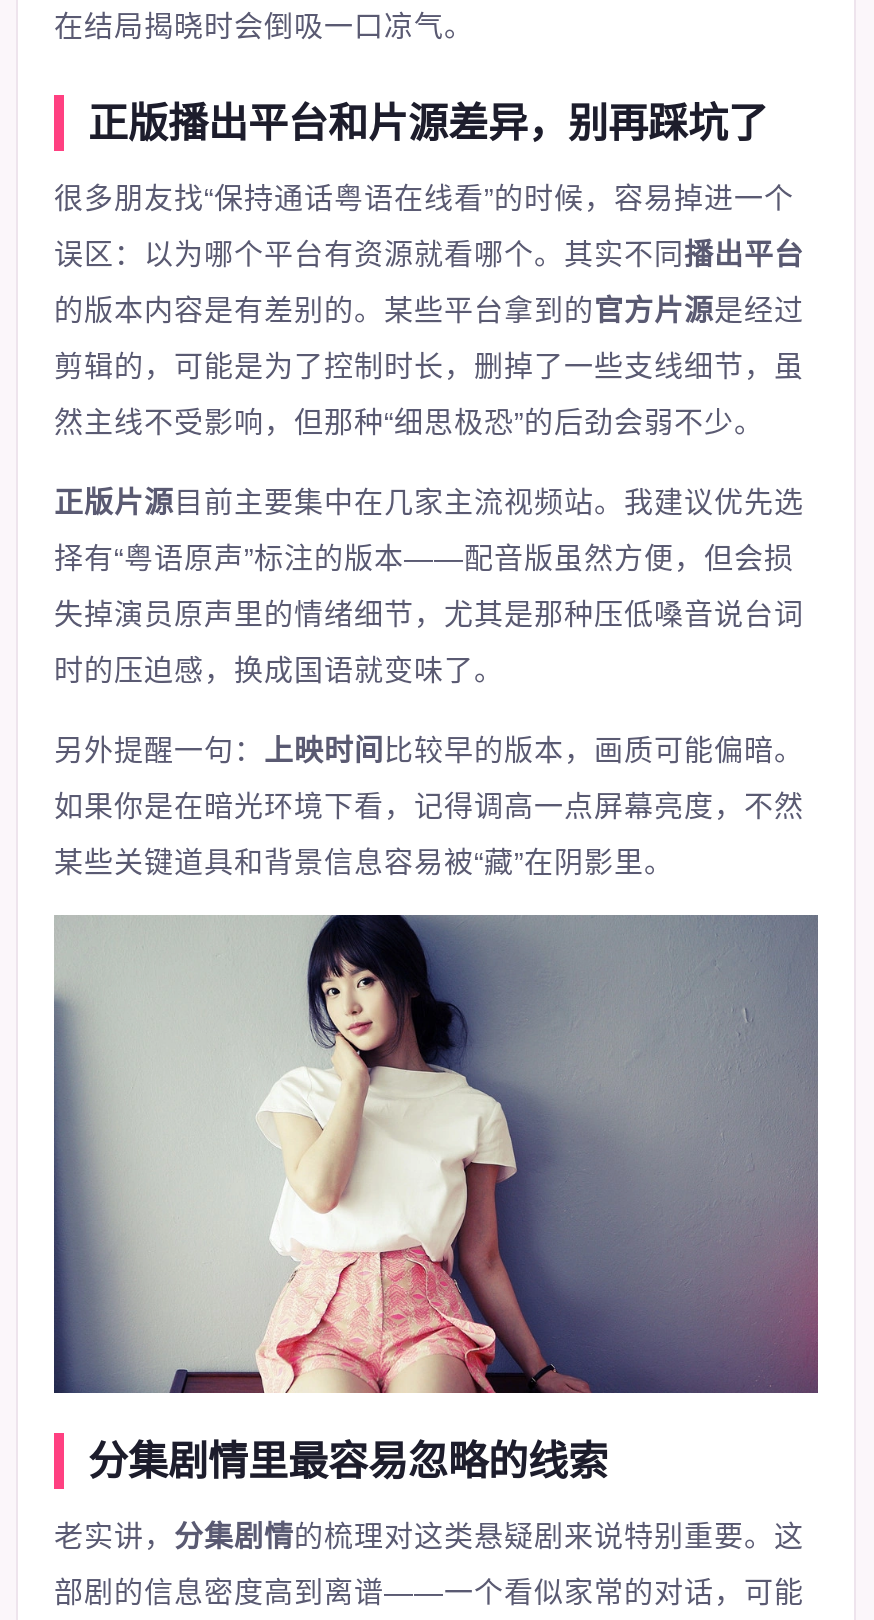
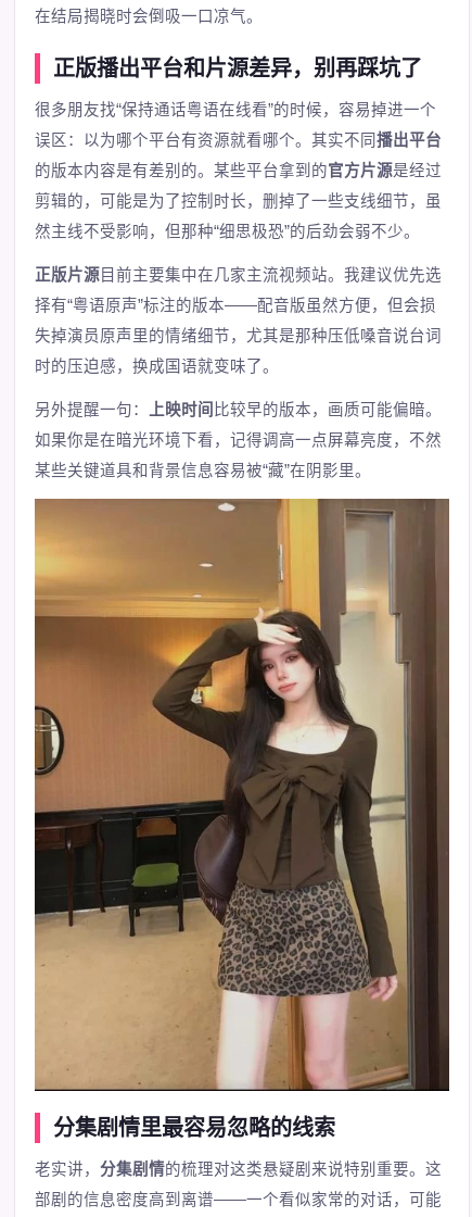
[52,913,818,1395] [image] -> [34,498,450,1092] [image]

